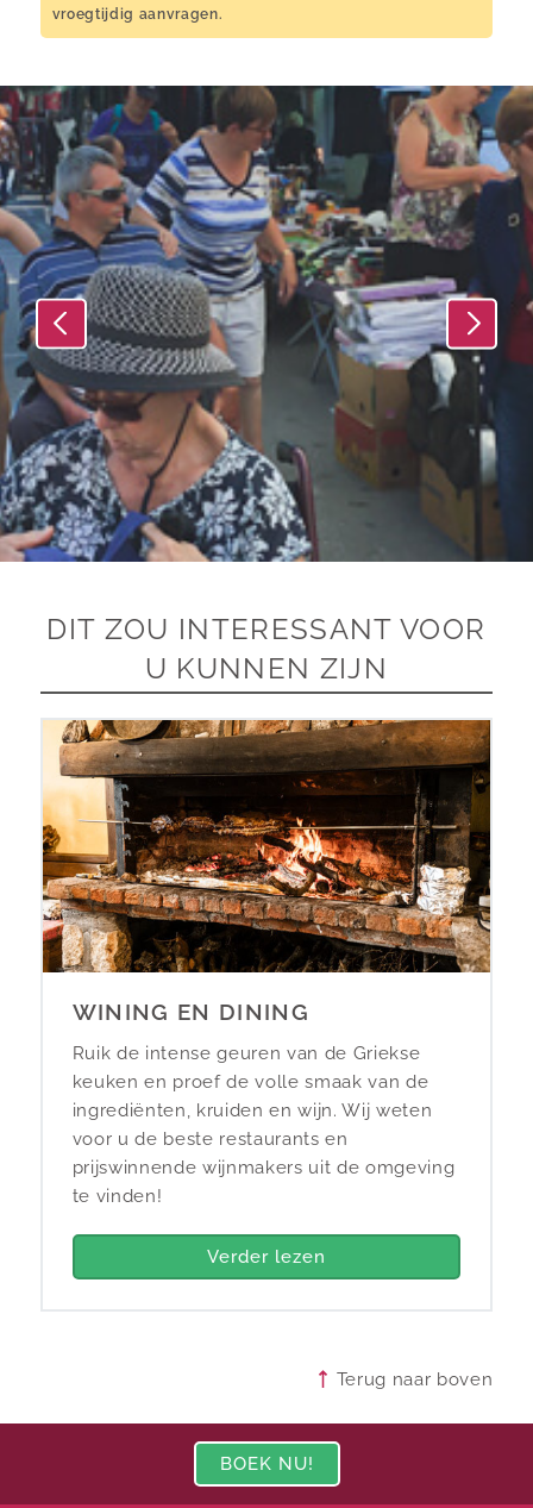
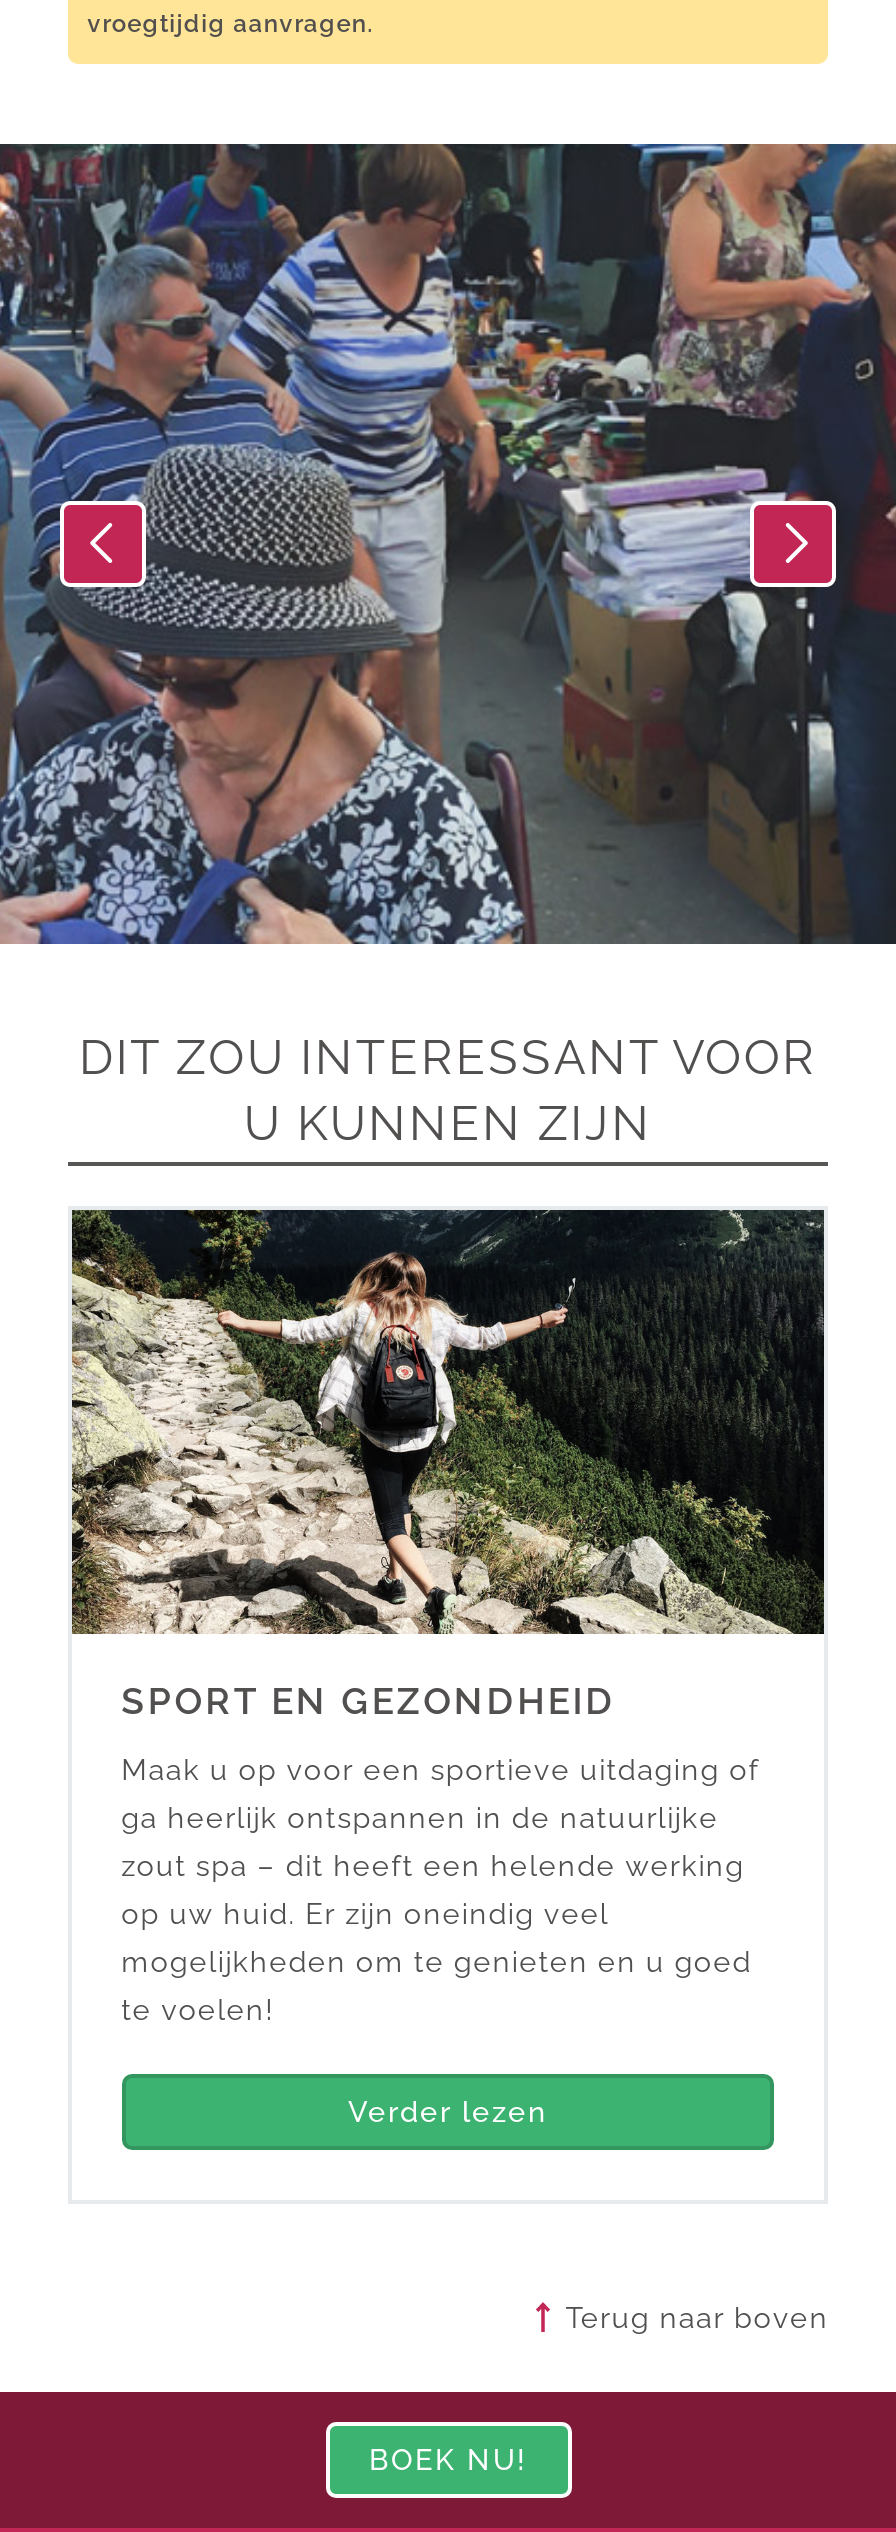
[42,719,491,1024] [image] | WINING EN DINING -> [70,1208,826,1722] [image] | SPORT EN GEZONDHEID
[72,1042,455,1205] Ruik de intense geuren van de Griekse | keuken en proef de volle smaak van de | ingrediënten, kruiden en wijn. Wij weten | voor u de beste restaurants en | prijswinnende wijnmakers uit de omgeving | te vinden! -> [121,1752,760,2026] Maak u op voor een sportieve uitdaging of | ga heerlijk ontspannen in de natuurlijke | zout spa – dit heeft een helende werking | op uw huid. Er zijn oneindig veel | mogelijkheden om te genieten en u goed | te voelen!

